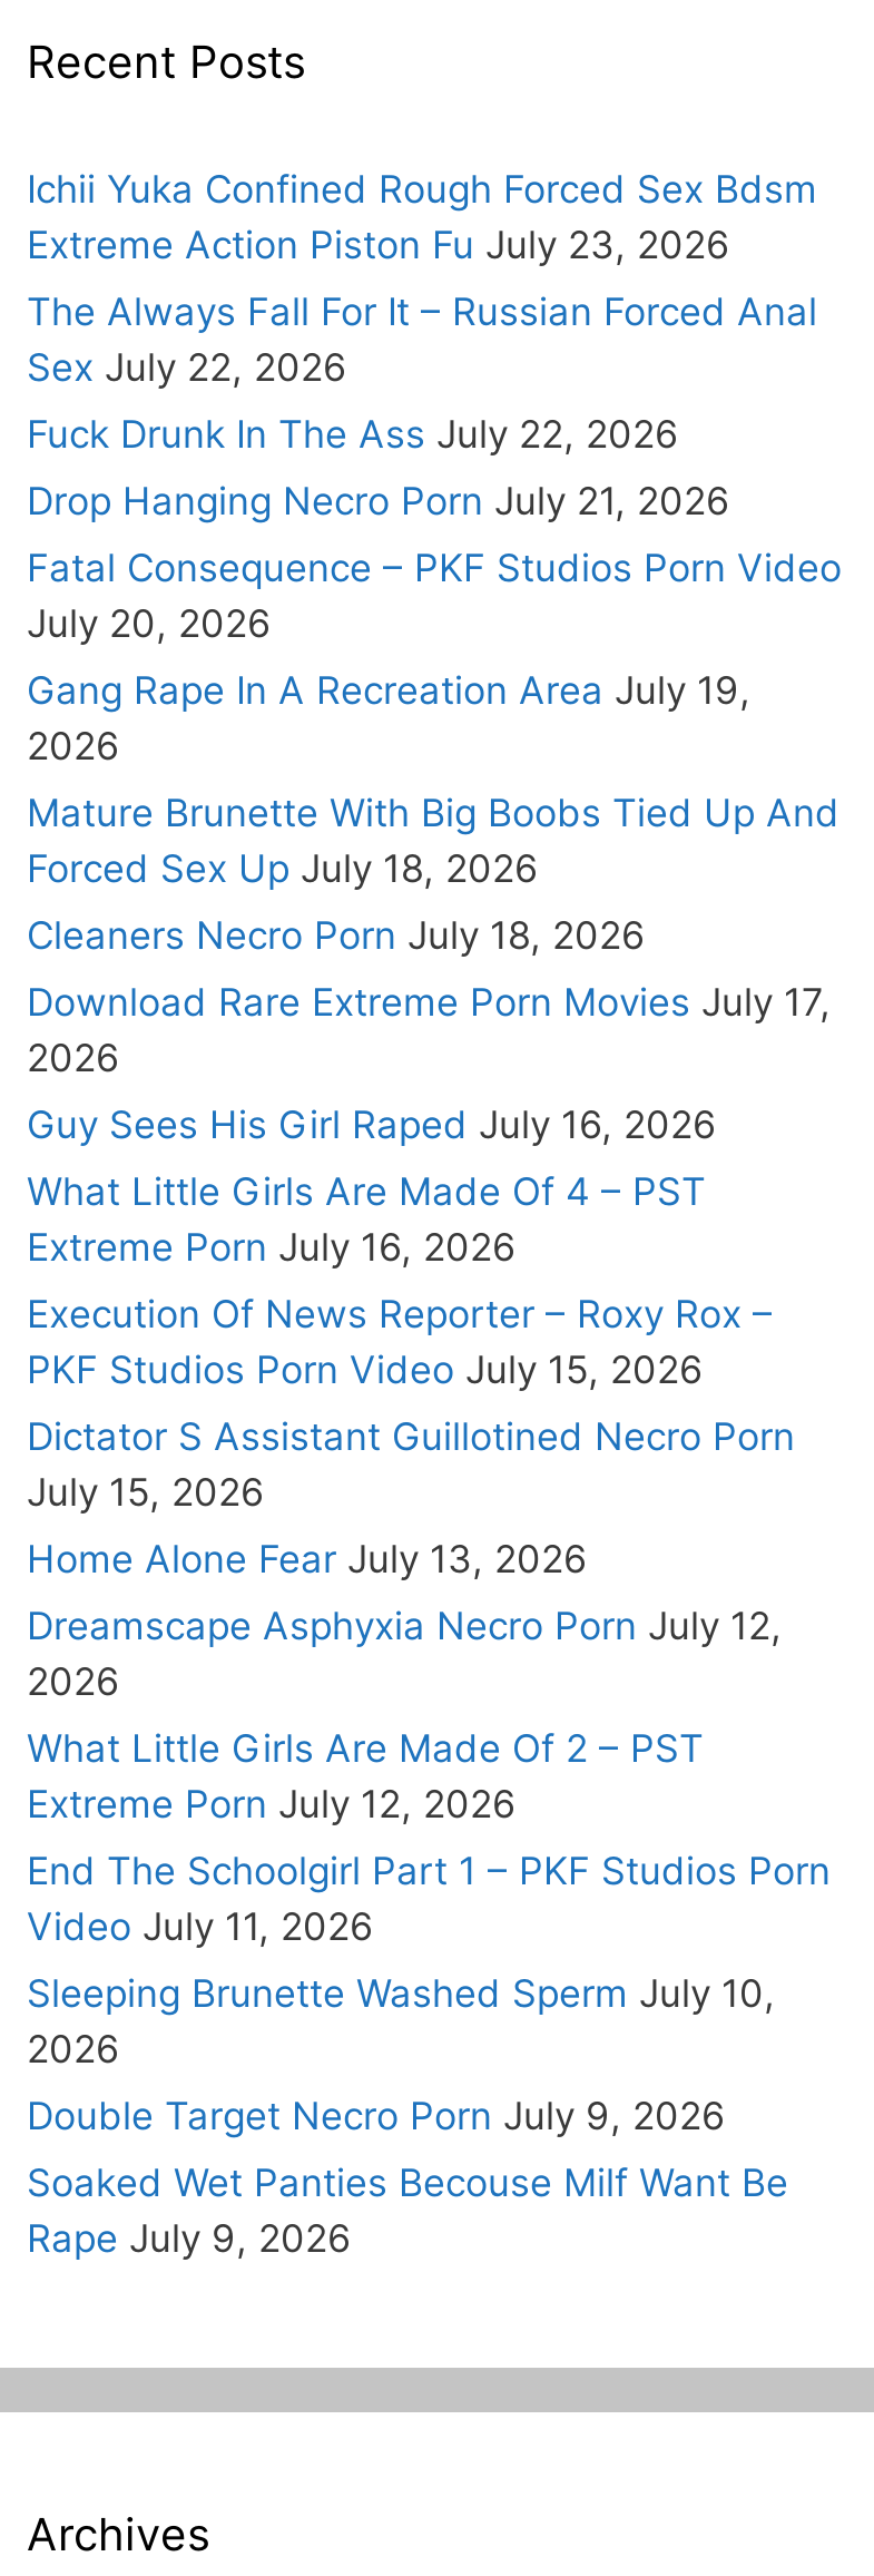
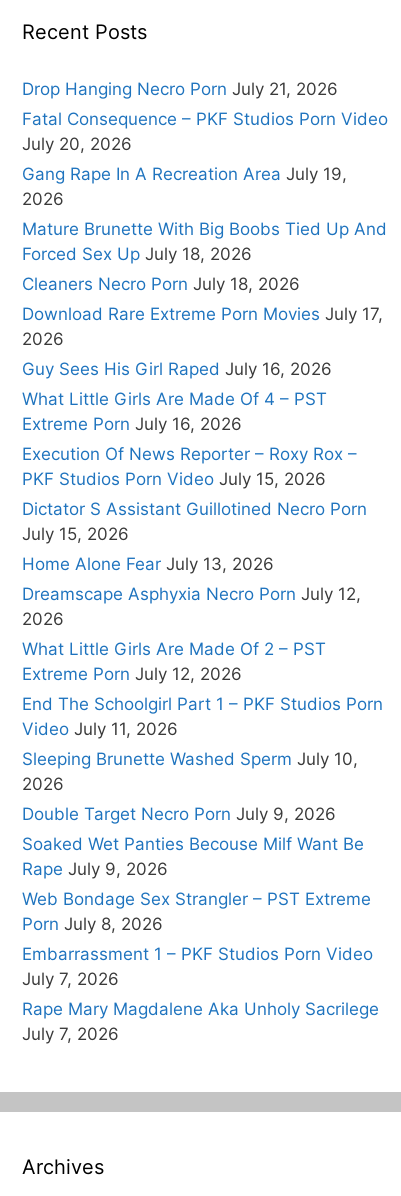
[27,166,817,456] Ichii Yuka Confined Rough Forced Sex Bdsm | Extreme Action Piston Fu July 23, 2026 | The Always Fall For It – Russian Forced Anal | Sex July 22, 2026 | Fuck Drunk In The Ass July 22, 2026 -> none
moved [27,478,842,2260] -> [22,79,388,879]: Drop Hanging Necro Porn July 21, 2026 | Fatal Consequence – PKF Studios Porn Video | July 20, 2026 | ... | Soaked Wet Panties Becouse Milf Want Be | Rape July 9, 2026
none -> [22,889,379,1044] Web Bondage Sex Strangler – PST Extreme | Porn July 8, 2026 | Embarrassment 1 – PKF Studios Porn Video | July 7, 2026 | Rape Mary Magdalene Aka Unholy Sacrilege | July 7, 2026

